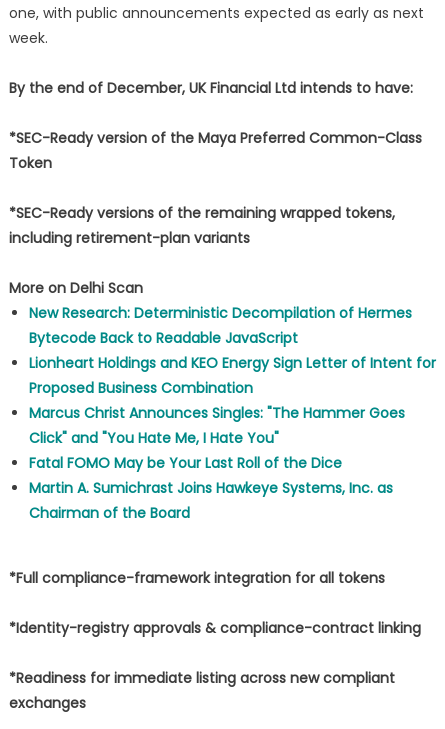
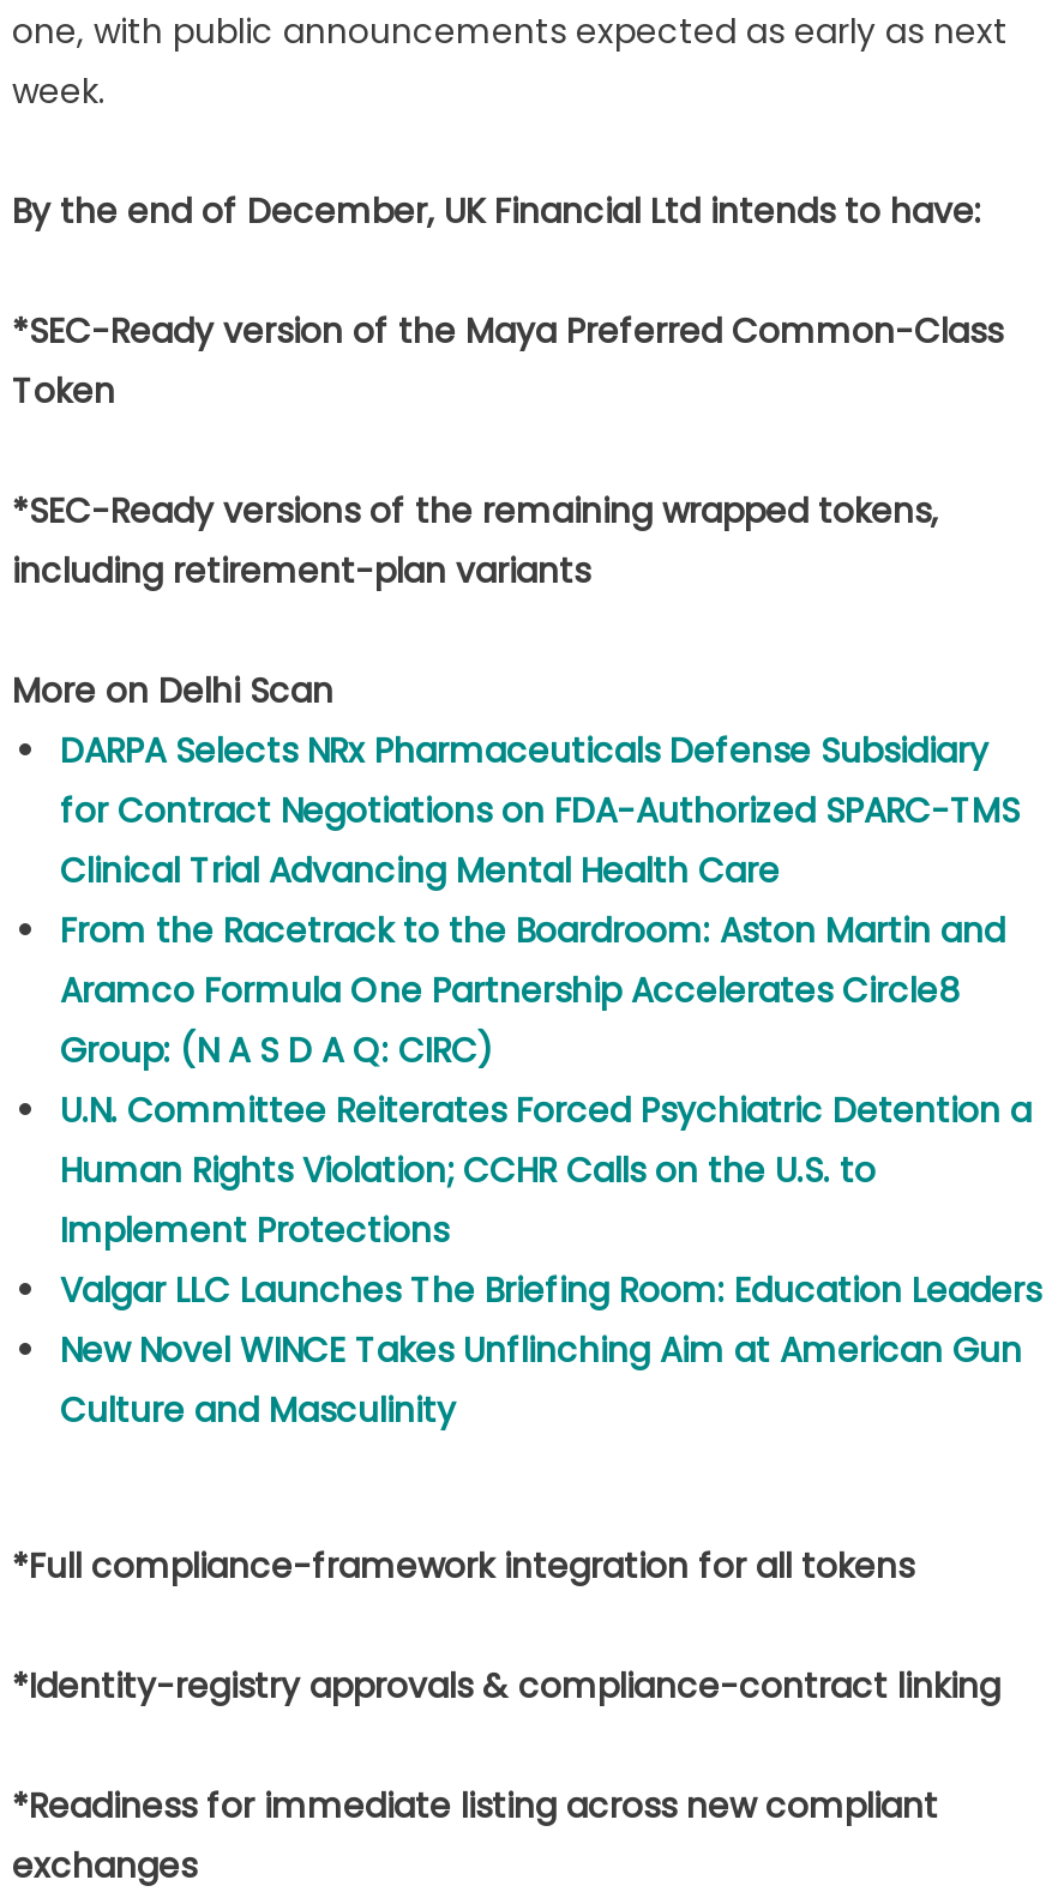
[29,303,436,523] New Research: Deterministic Decompilation of Hermes | Bytecode Back to Readable JavaScript | Lionheart Holdings and KEO Energy Sign Letter of Intent for | Proposed Business Combination | Marcus Christ Announces Singles: "The Hammer Goes | Click" and "You Hate Me, I Hate You" | Fatal FOMO May be Your Last Roll of the Dice | Martin A. Sumichrast Joins Hawkeye Systems, Inc. as | Chairman of the Board -> [60,727,1041,1434] DARPA Selects NRx Pharmaceuticals Defense Subsidiary | for Contract Negotiations on FDA-Authorized SPARC-TMS | Clinical Trial Advancing Mental Health Care | From the Racetrack to the Boardroom: Aston Martin and | Aramco Formula One Partnership Accelerates Circle8 | Group: (N A S D A Q: CIRC) | U.N. Committee Reiterates Forced Psychiatric Detention a | Human Rights Violation; CCHR Calls on the U.S. to | Implement Protections | Valgar LLC Launches The Briefing Room: Education Leaders | New Novel WINCE Takes Unflinching Aim at American Gun | Culture and Masculinity

